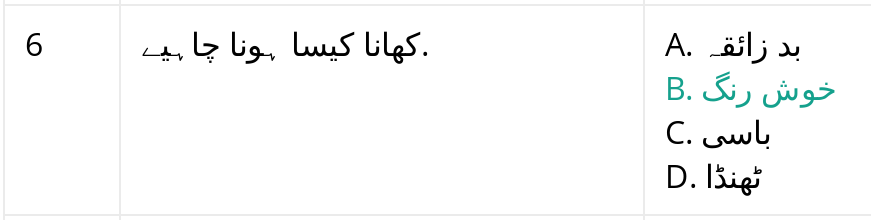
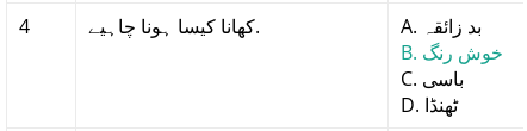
[25,22,43,66] 6 -> [19,13,30,39] 4

